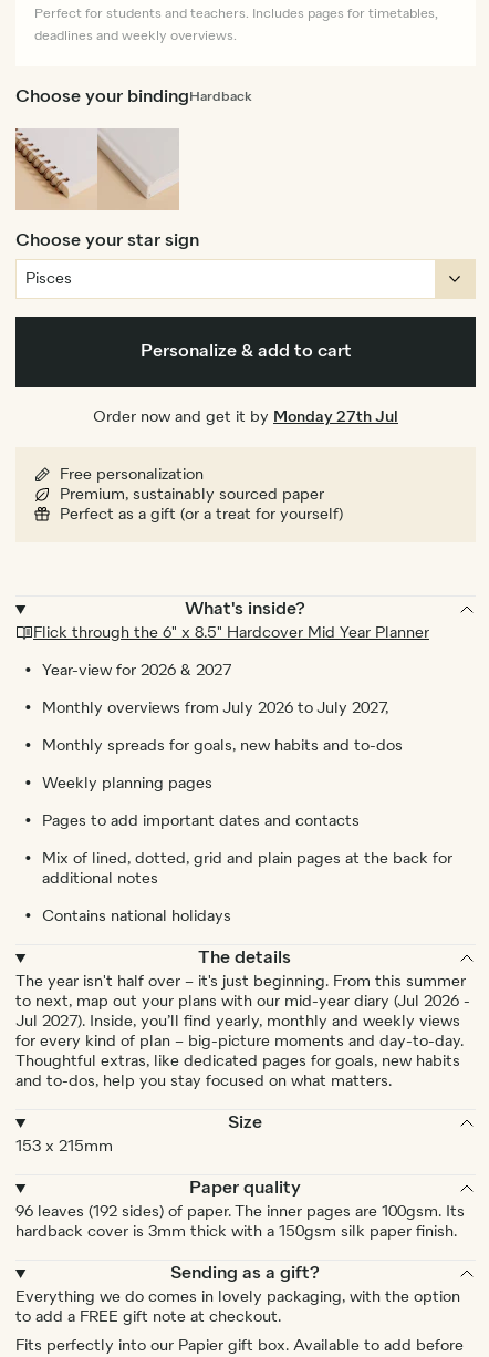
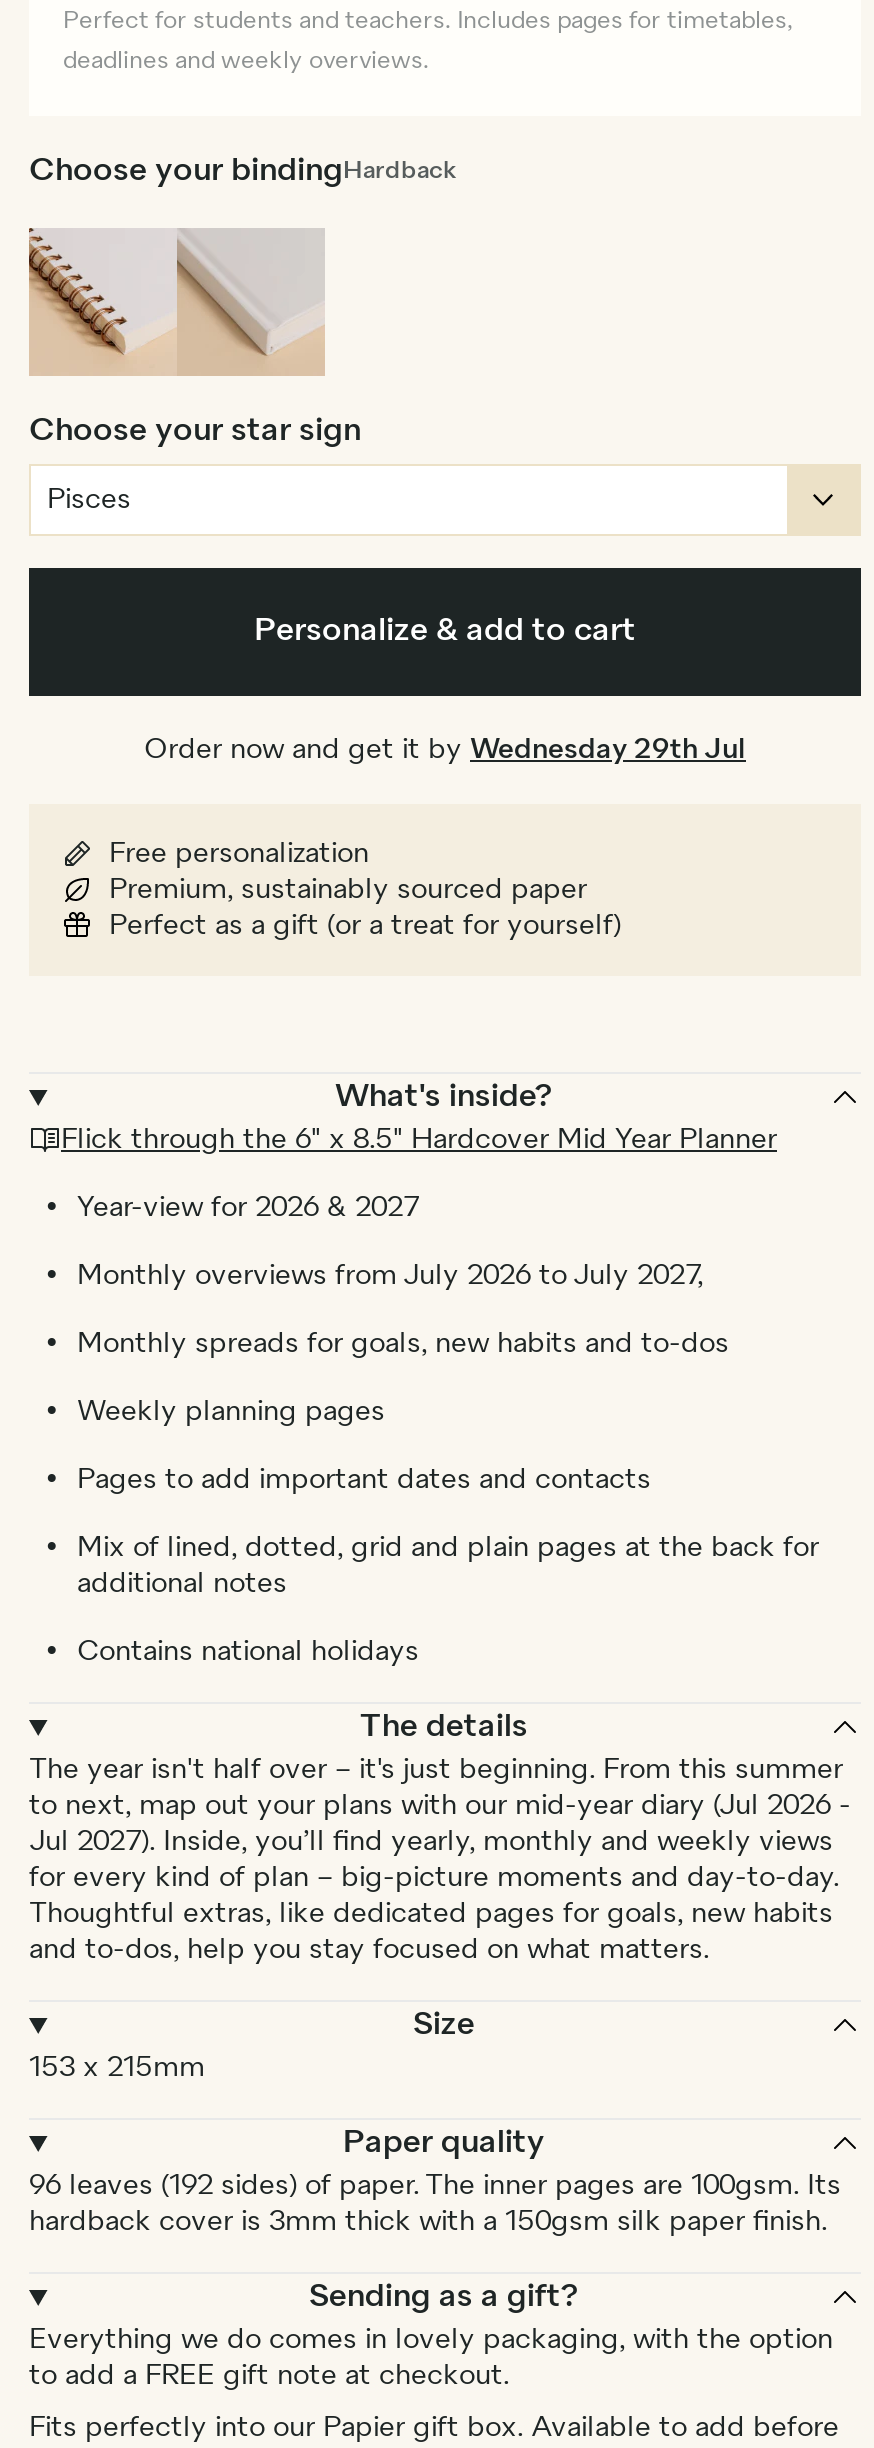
[93,410,398,425] Order now and get it by Monday 27th Jul -> [144,736,746,764] Order now and get it by Wednesday 29th Jul

